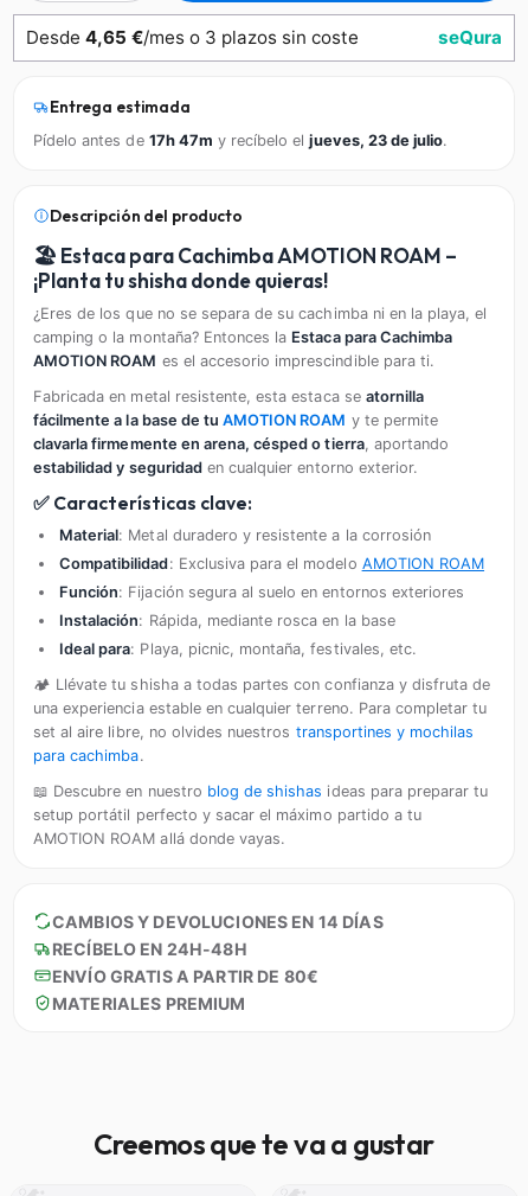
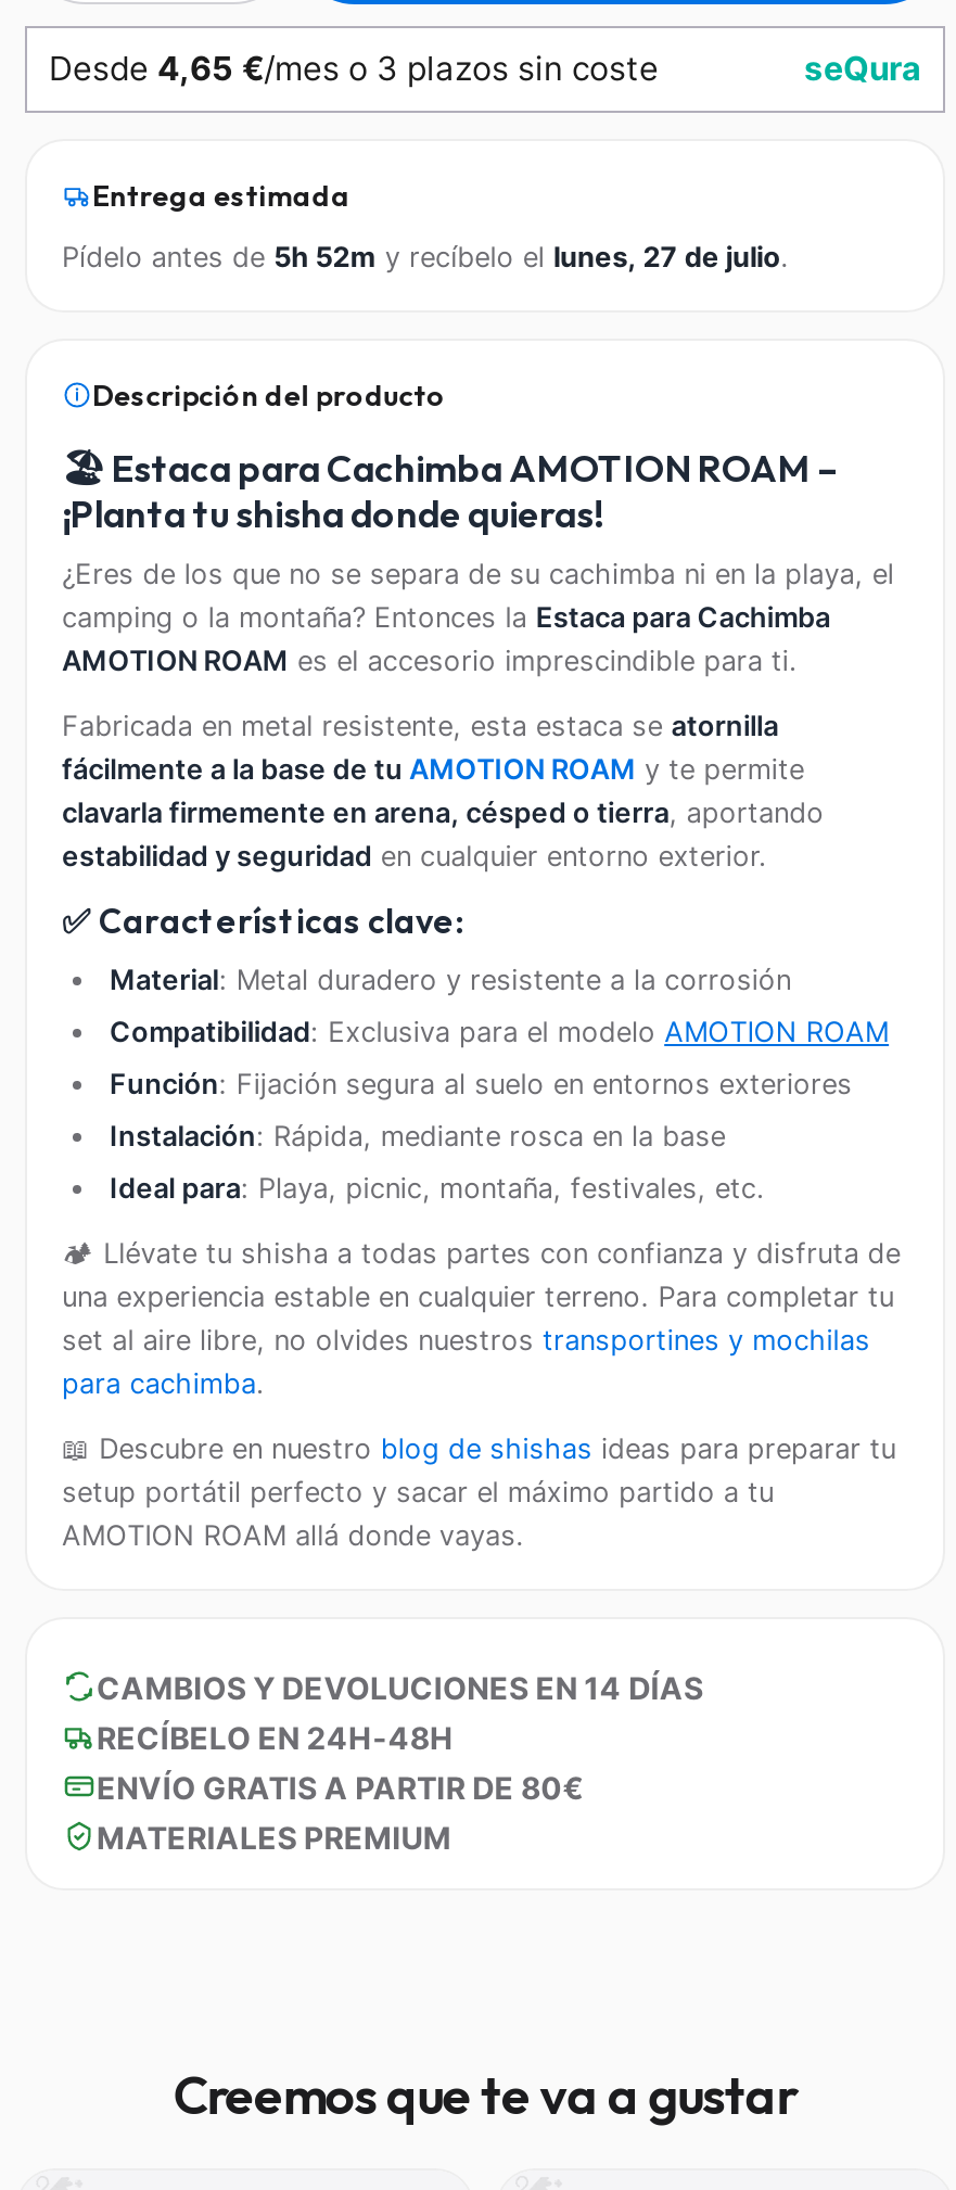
[33,132,448,149] Pídelo antes de 17h 47m y recíbelo el jueves, 23 de julio. -> [62,241,789,273] Pídelo antes de 5h 52m y recíbelo el lunes, 27 de julio.

